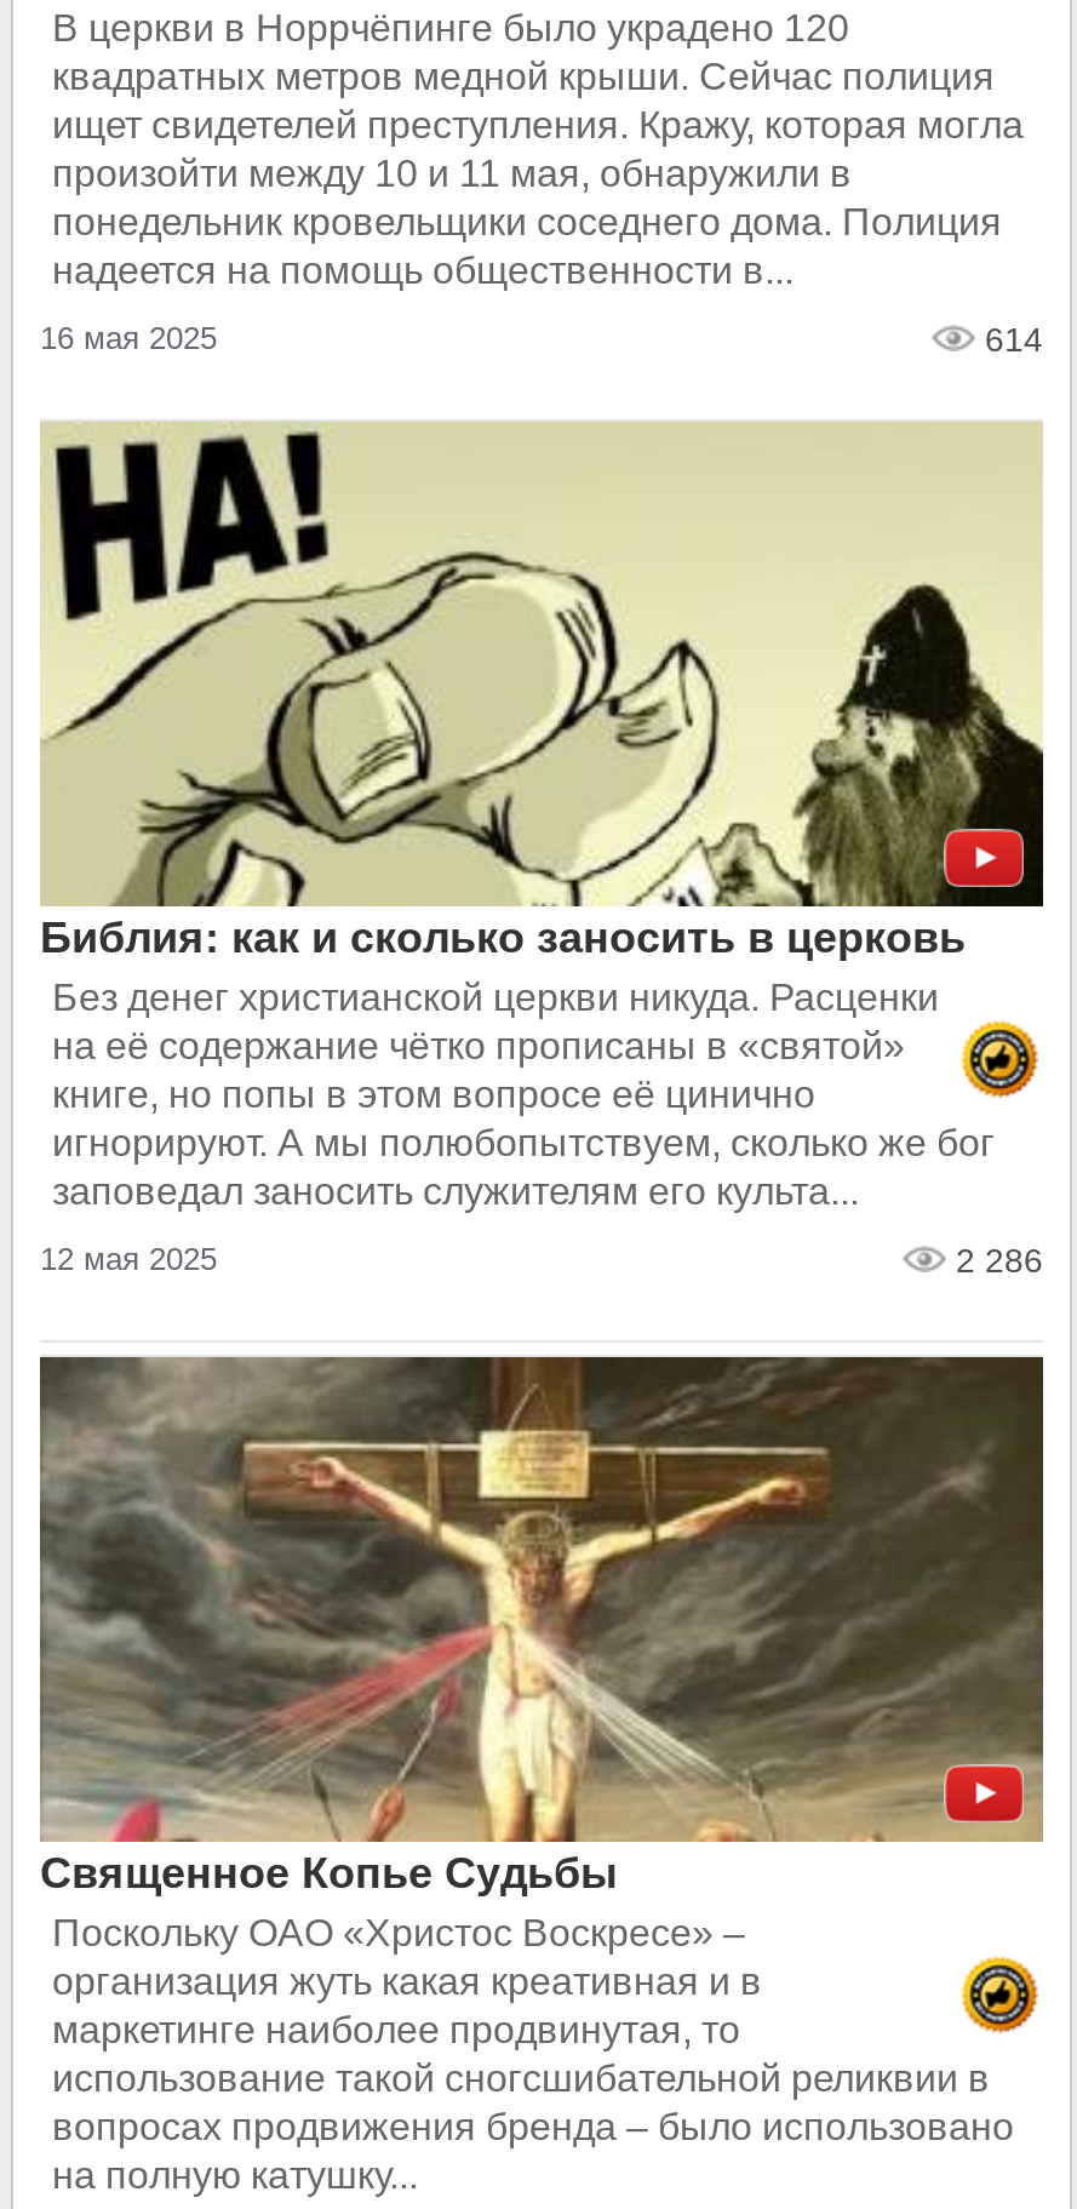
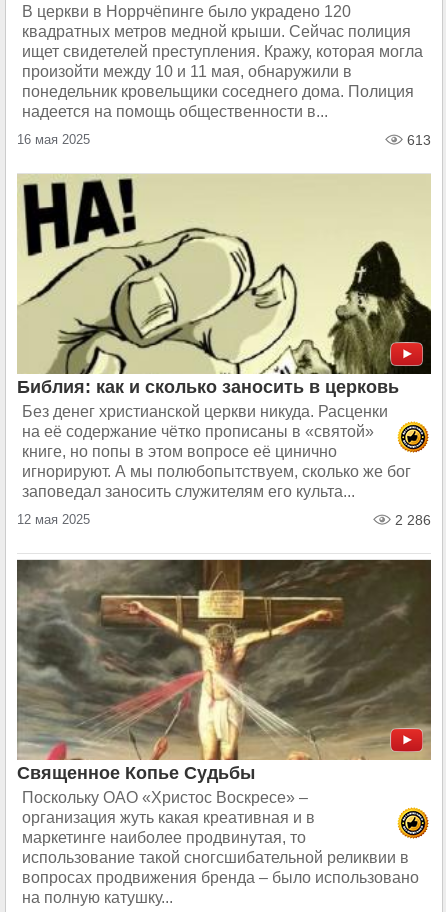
[975,320,1043,359] 614 -> [403,132,431,148] 613

